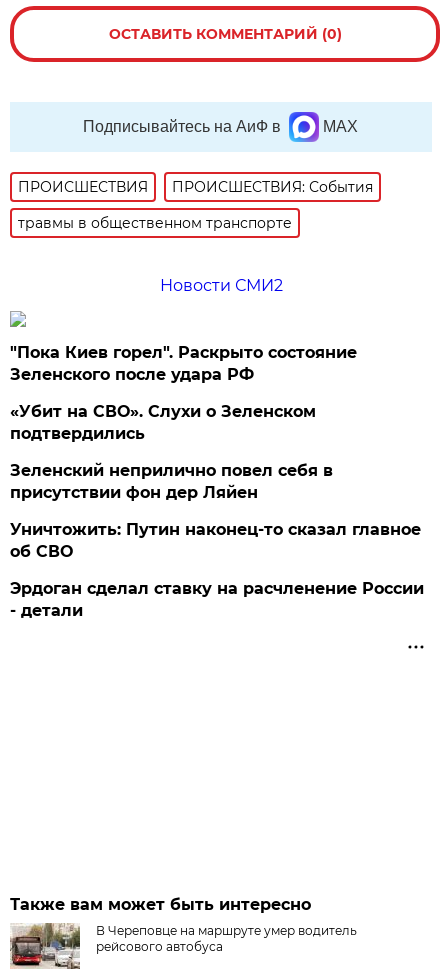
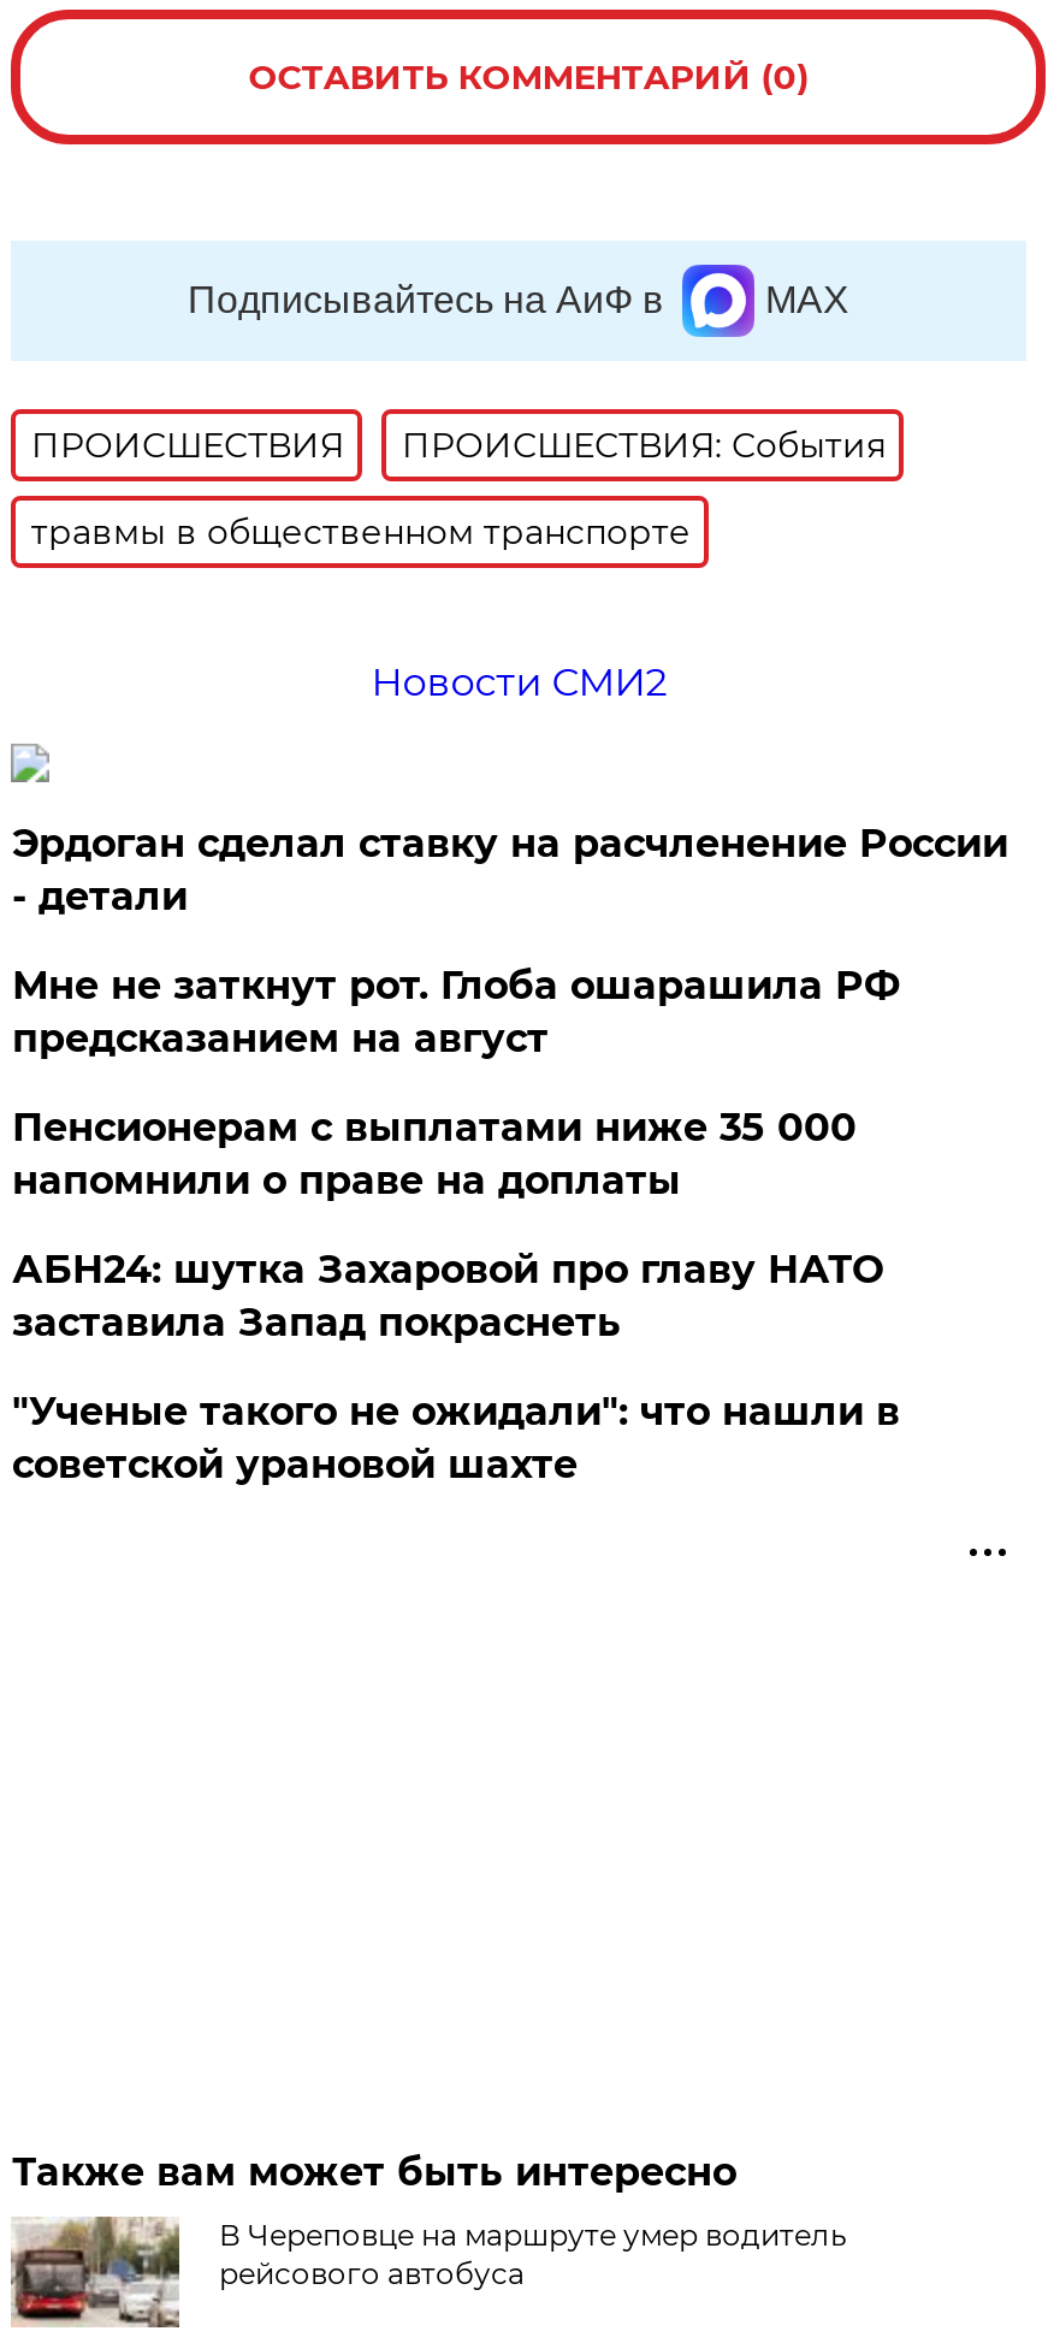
[10,343,421,561] "Пока Киев горел". Раскрыто состояние | Зеленского после удара РФ | «Убит на СВО». Слухи о Зеленском | подтвердились | Зеленский неприлично повел cебя в | присутствии фон дер Ляйен | Уничтожить: Путин наконец-то сказал главное | об СВО -> none
moved [10,579,424,620] -> [12,820,1008,919]: Эрдоган сделал ставку на расчленение России | - детали
none -> [12,962,900,1487] Мне не заткнут рот. Глоба ошарашила РФ | предсказанием на август | Пенсионерам с выплатами ниже 35 000 | напомнили о праве на доплаты | АБН24: шутка Захаровой про главу НАТО | заставила Запад покраснеть | "Ученые такого не ожидали": что нашли в | советской урановой шахте

